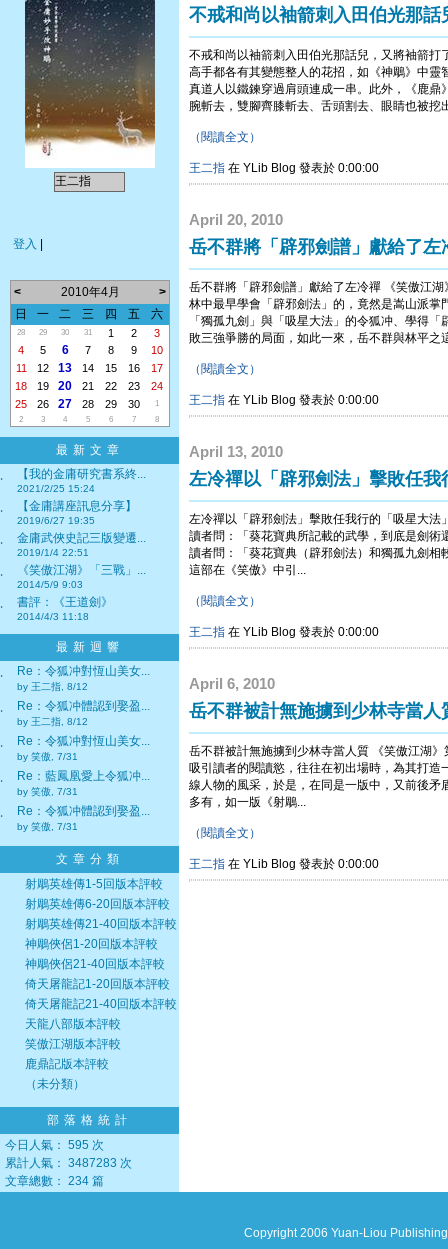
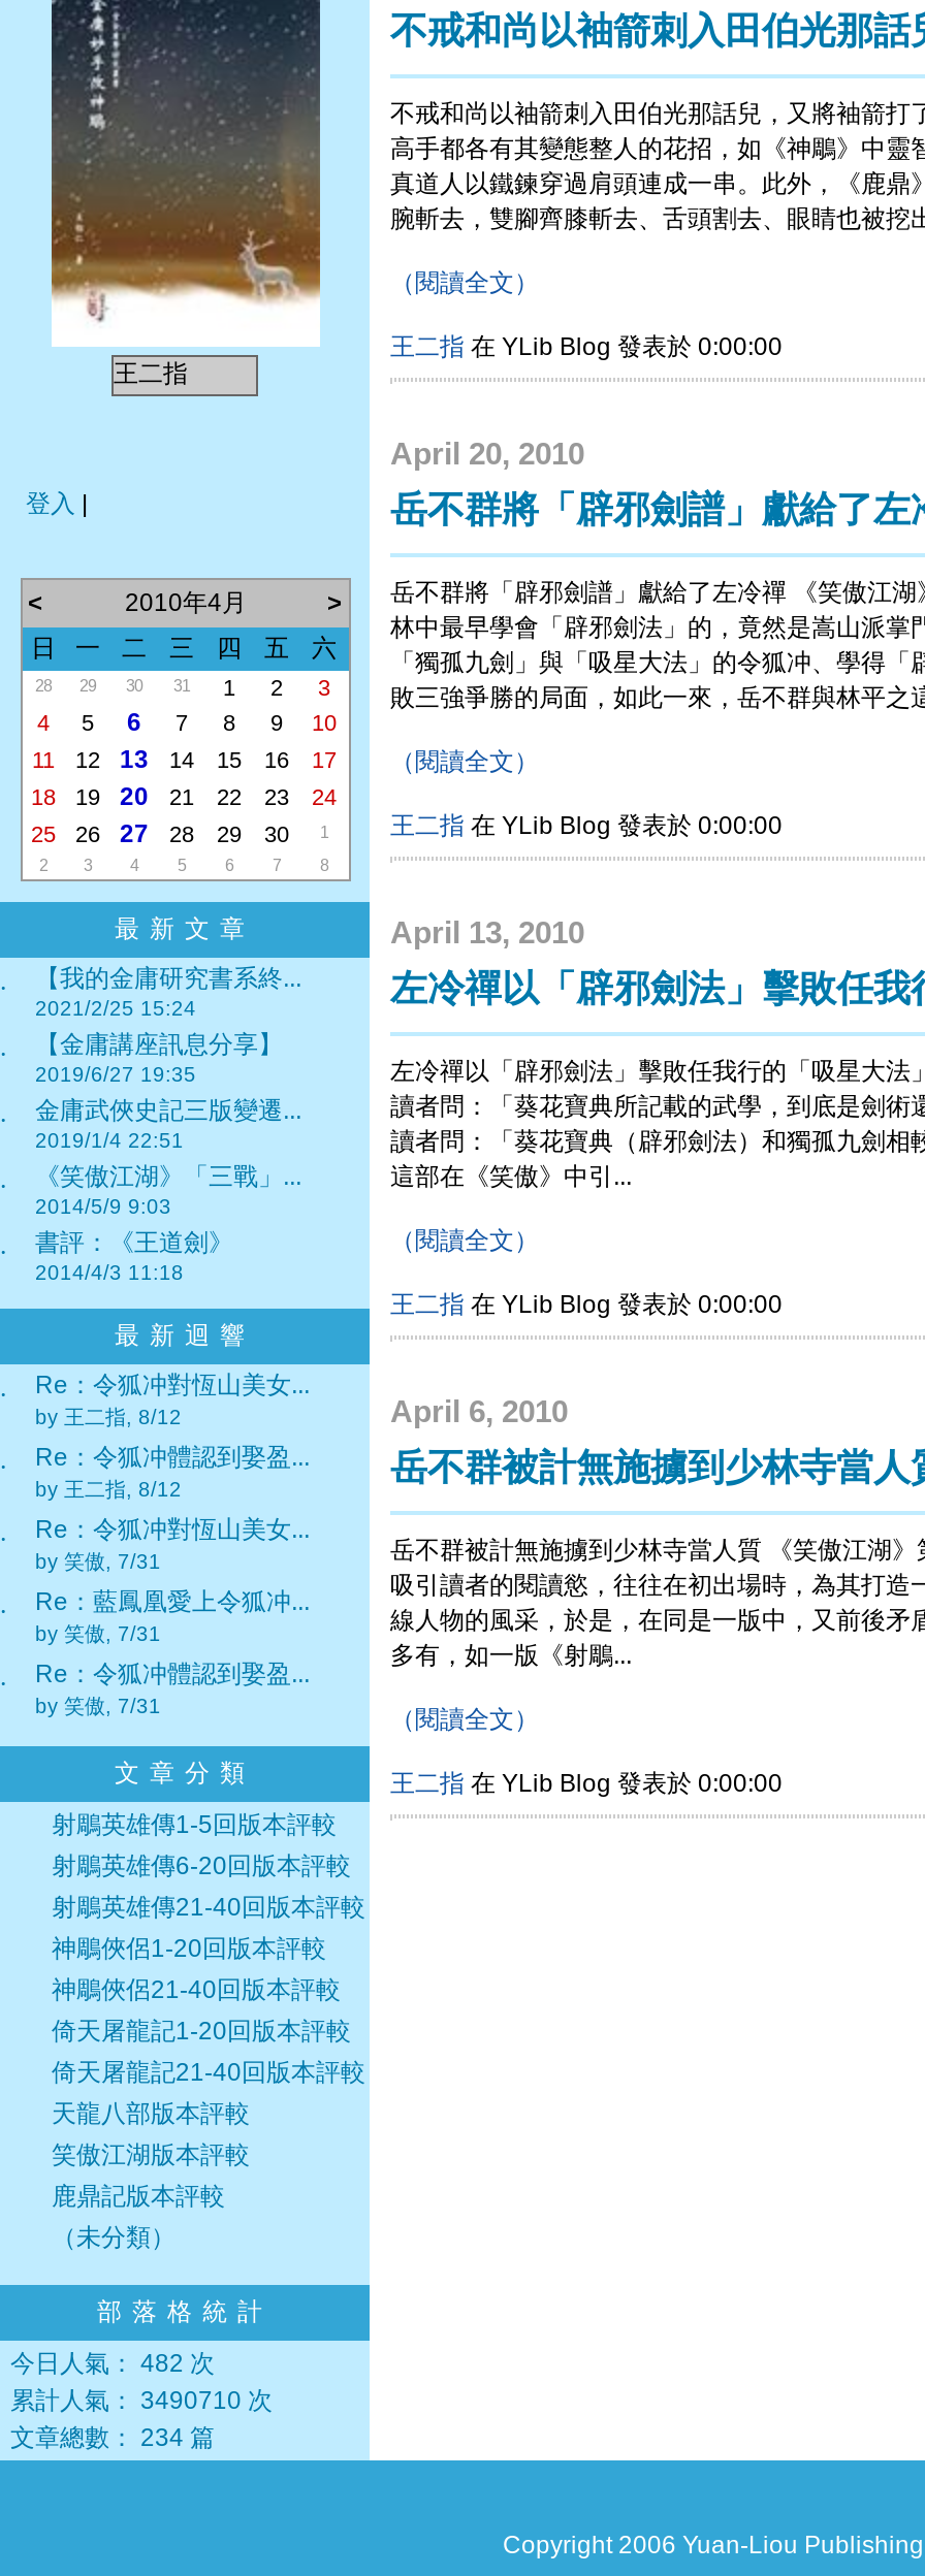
[5,1138,104,1152] 今日人氣： 595 次 -> [10,2349,215,2378] 今日人氣： 482 次
[5,1156,132,1170] 累計人氣： 3487283 次 -> [10,2386,273,2415] 累計人氣： 3490710 次

